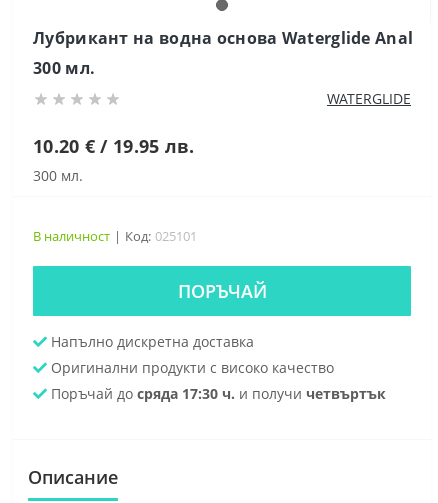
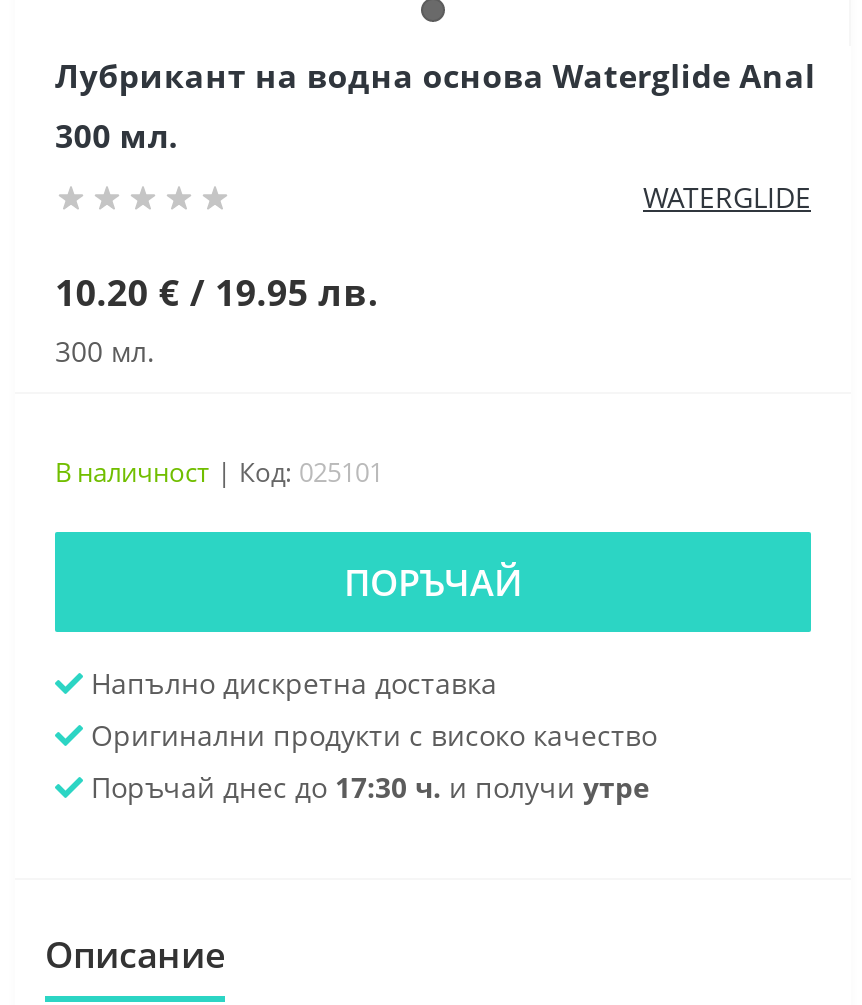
[47,384,386,403] Поръчай до сряда 17:30 ч. и получи четвъртък -> [83,768,649,806] Поръчай днес до 17:30 ч. и получи утре

